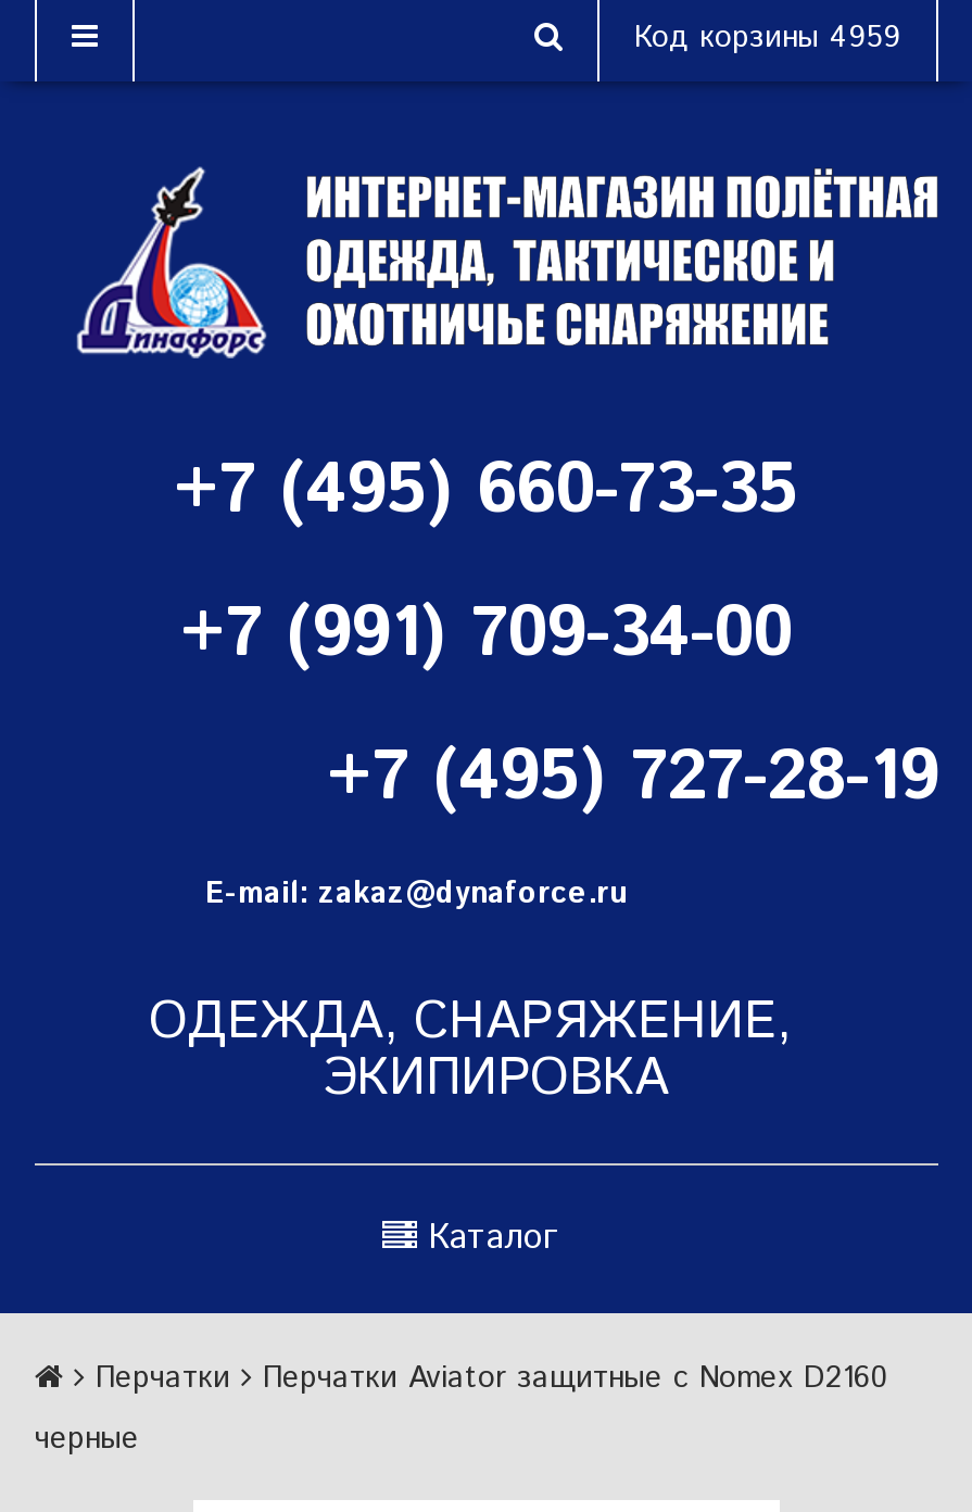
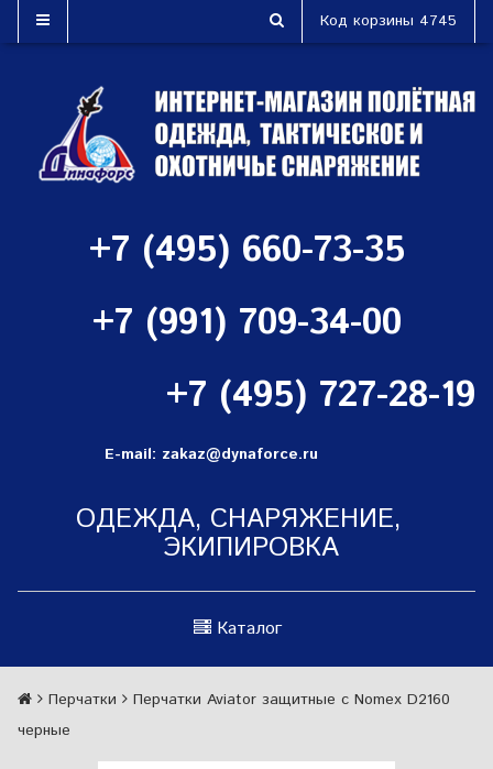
[634,16,901,60] Код корзины 4959 -> [320,10,457,32] Код корзины 4745

